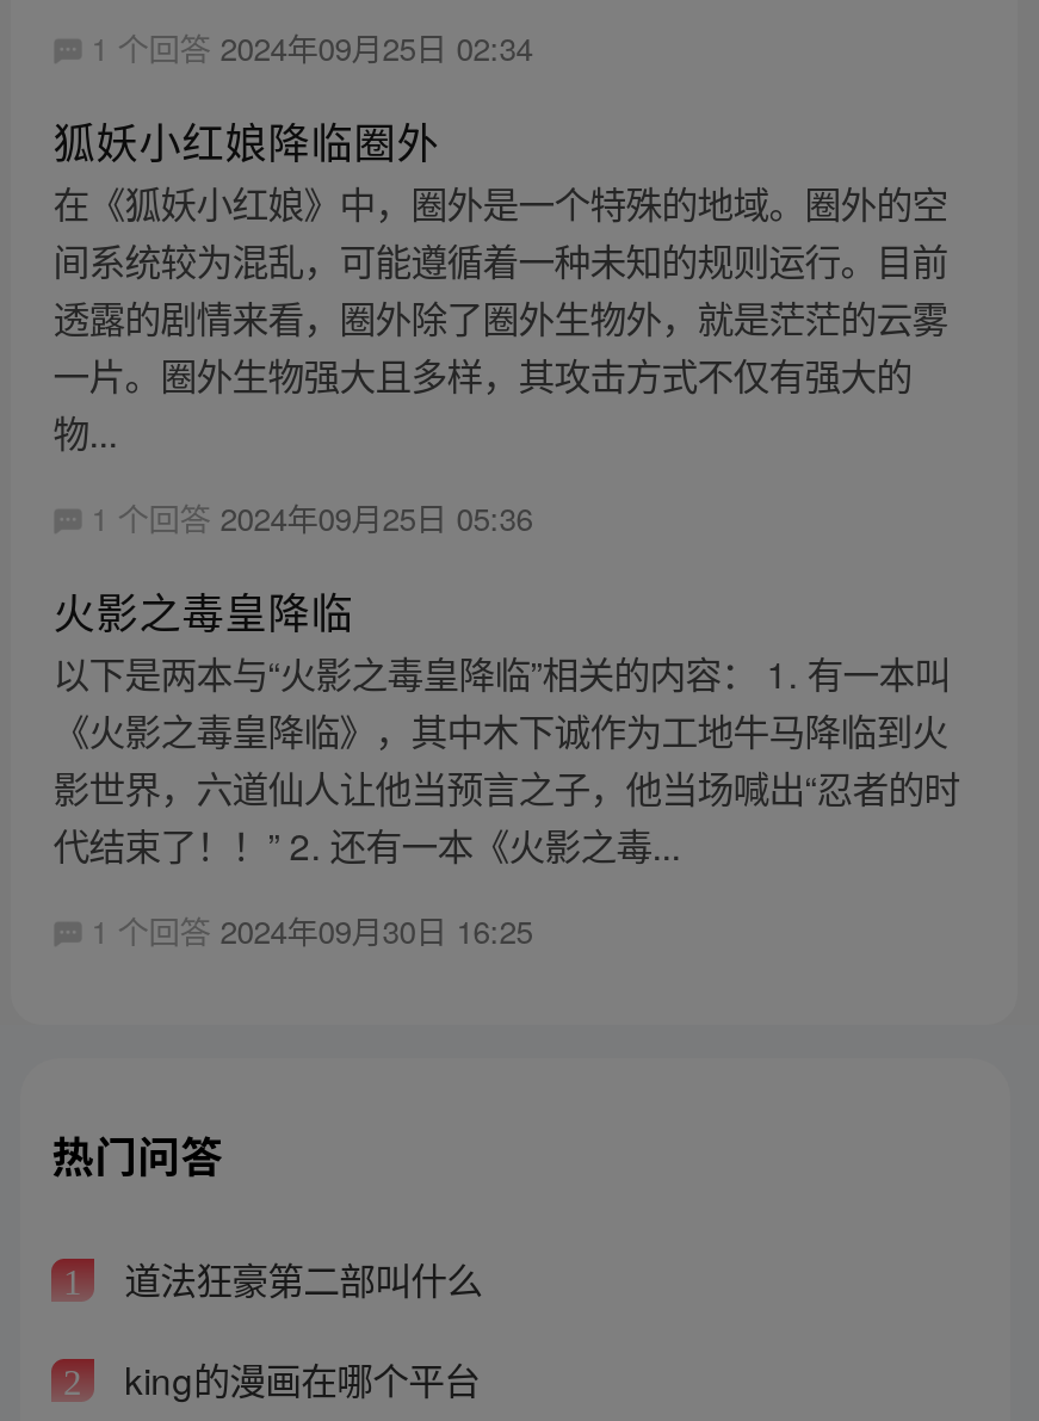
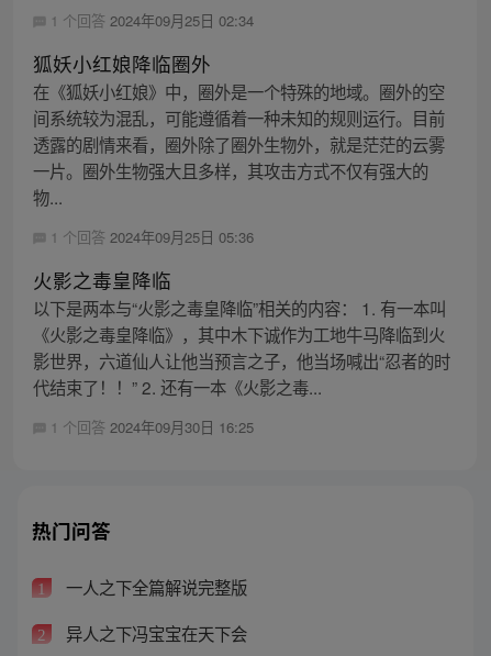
[115,1253,482,1305] 道法狂豪第二部叫什么 -> [61,575,247,599] 一人之下全篇解说完整版
[115,1352,480,1405] king的漫画在哪个平台 -> [61,621,247,645] 异人之下冯宝宝在天下会

